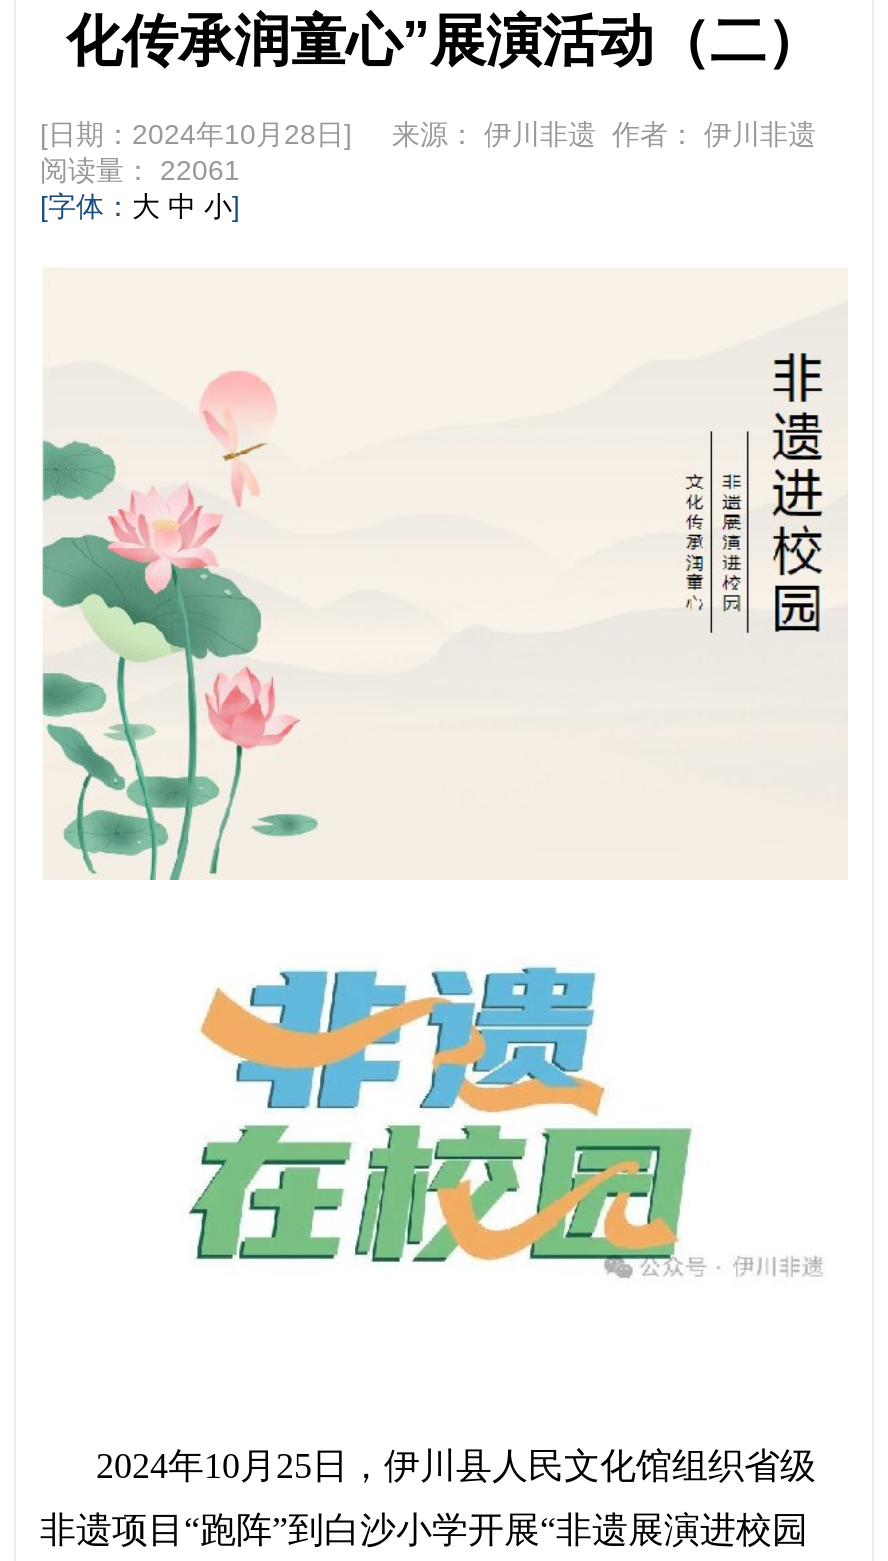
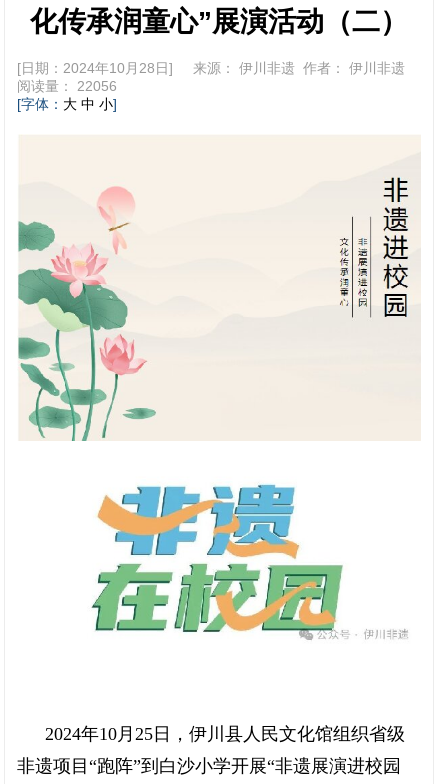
[40,153,240,185] 阅读量：22061 -> [17,77,117,93] 阅读量：22056

